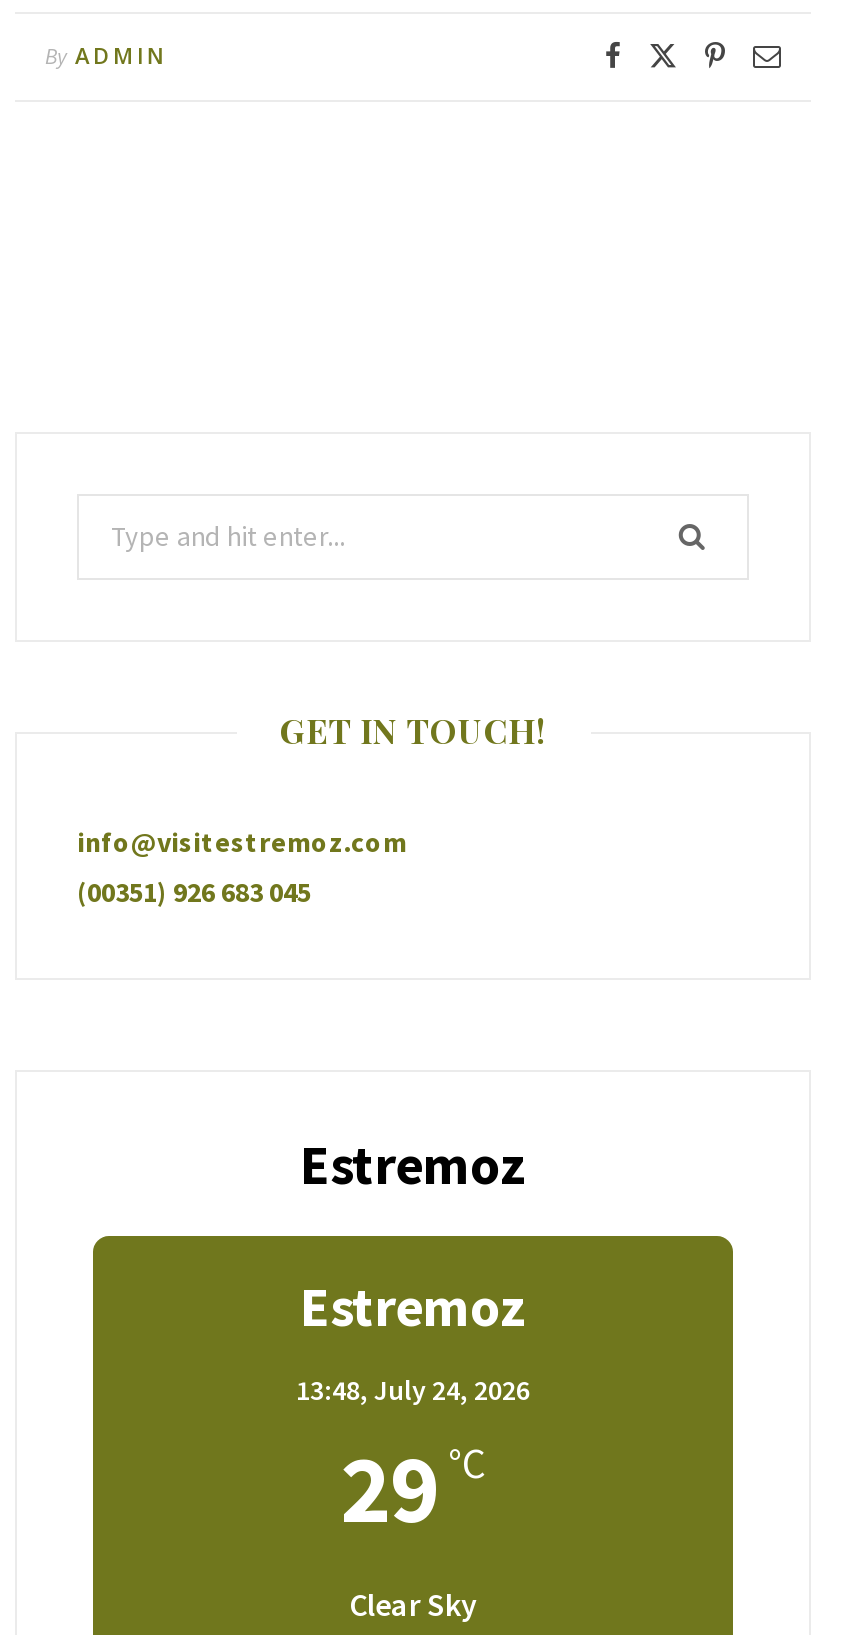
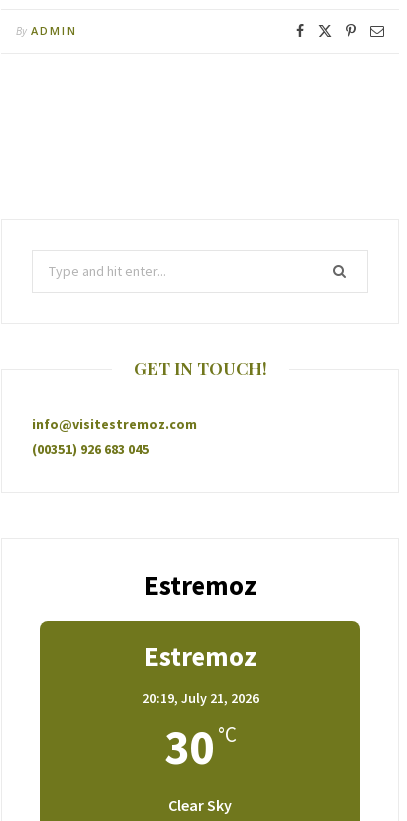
[296,1373,530,1409] 13:48, July 24, 2026 -> [141,689,258,707] 20:19, July 21, 2026
[340,1429,486,1549] 29 °C -> [163,717,236,777] 30 °C

